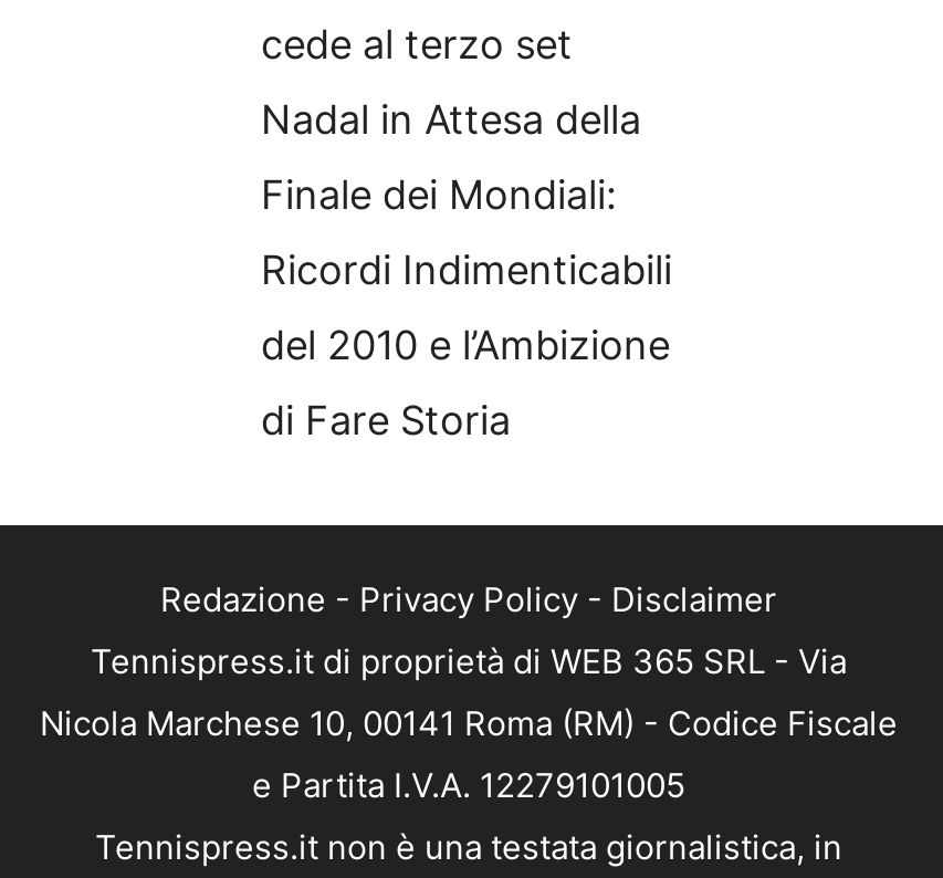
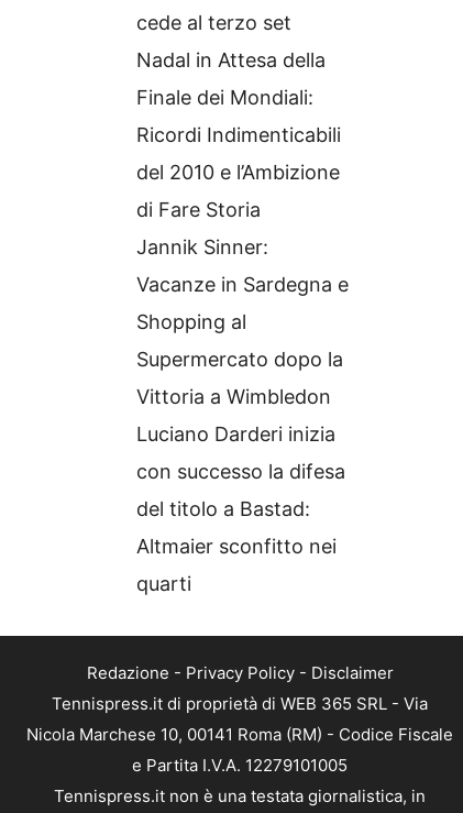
none -> [136,235,349,595] Jannik Sinner: | Vacanze in Sardegna e | Shopping al | Supermercato dopo la | Vittoria a Wimbledon | Luciano Darderi inizia | con successo la difesa | del titolo a Bastad: | Altmaier sconfitto nei | quarti

